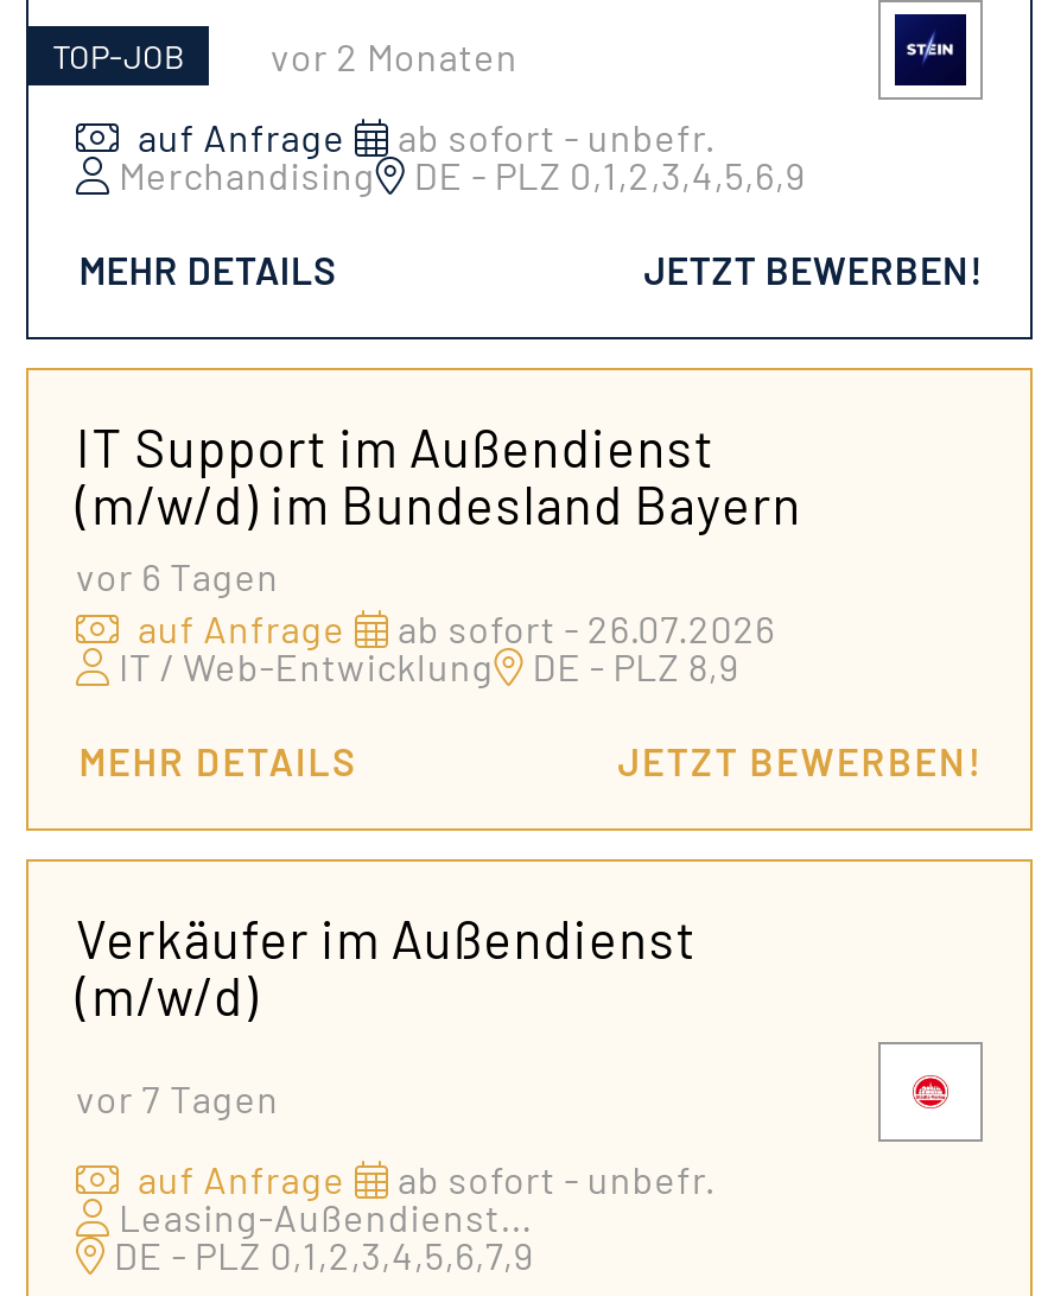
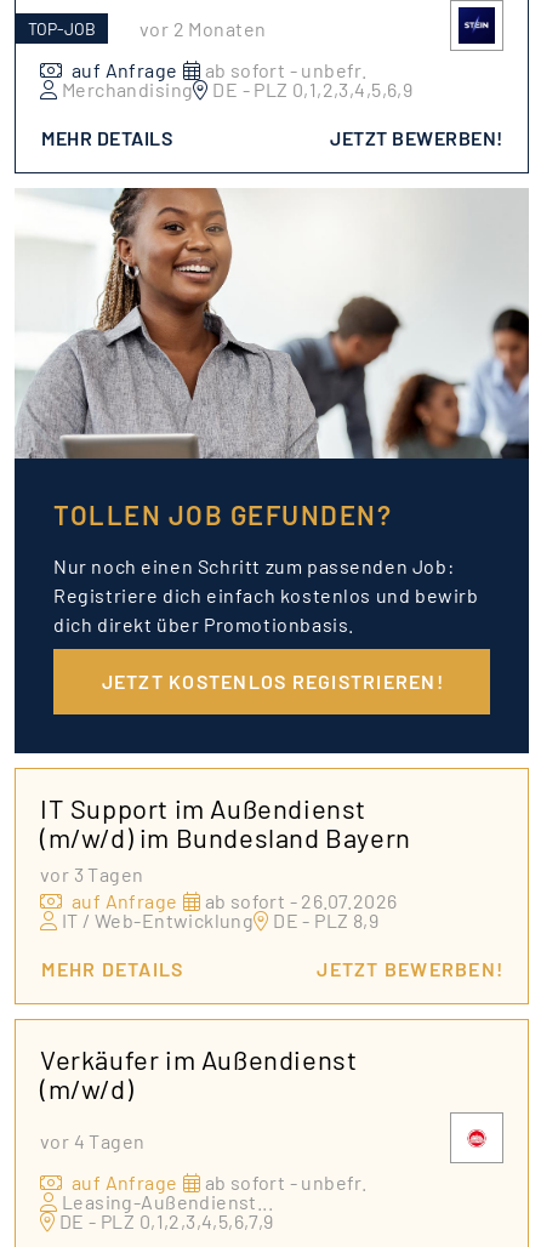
none -> [15,187,529,753] [image] | TOLLEN JOB GEFUNDEN? | Nur noch einen Schritt zum passenden Job: | Registriere dich einfach kostenlos und bewirb | dich direkt über Promotionbasis. | JETZT KOSTENLOS REGISTRIEREN!
[76,553,279,598] vor 6 Tagen -> [40,863,144,886] vor 3 Tagen
[76,1074,279,1119] vor 7 Tagen -> [40,1129,145,1152] vor 4 Tagen

